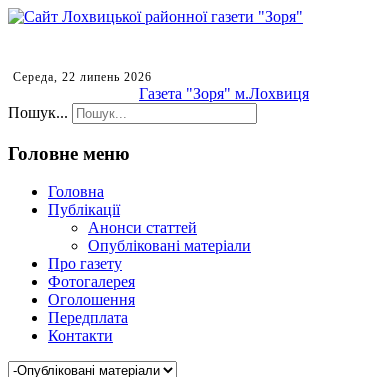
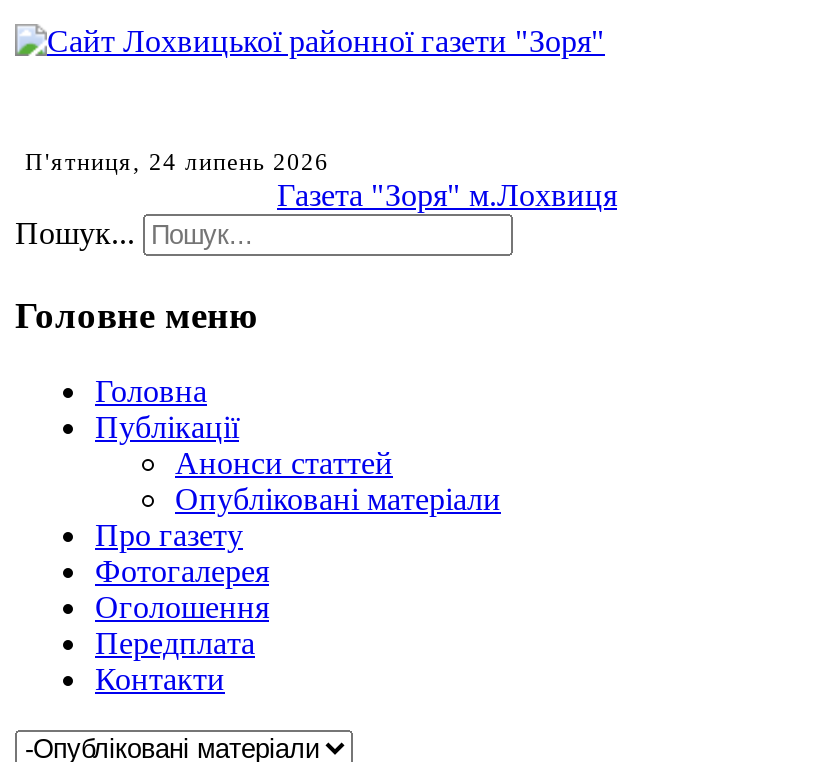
[13,70,152,84] Середа, 22 липень 2026 -> [25,148,329,176] П'ятниця, 24 липень 2026

